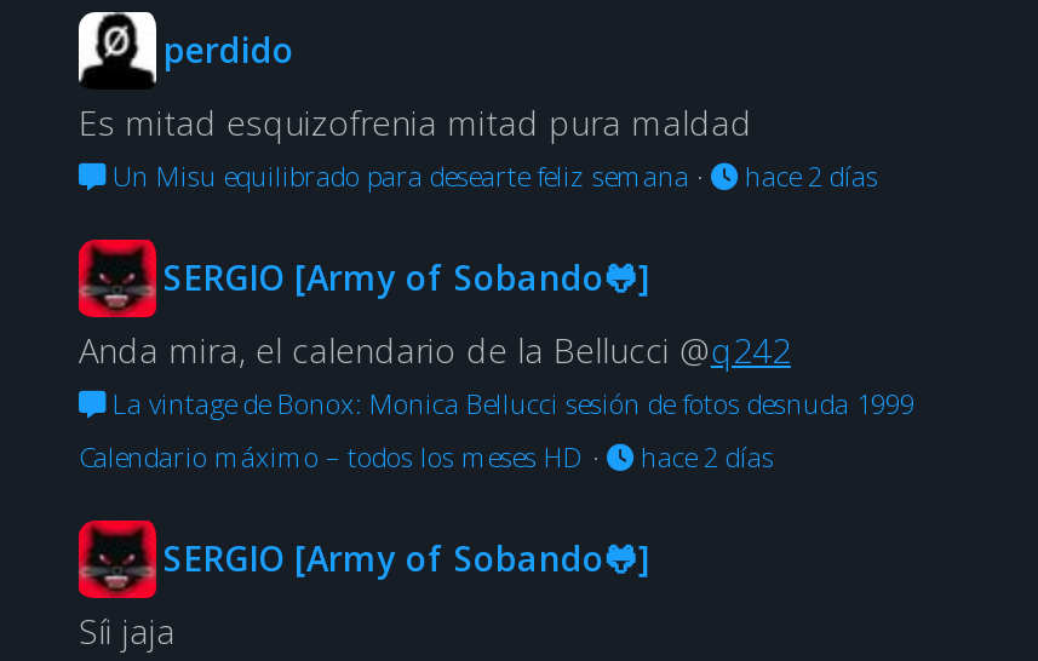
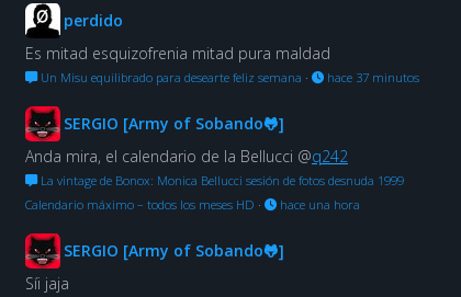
[105,157,878,193] Un Misu equilibrado para desearte feliz semana · hace 2 días -> [37,69,419,85] Un Misu equilibrado para desearte feliz semana · hace 37 minutos
[633,438,774,474] hace 2 días -> [276,196,360,212] hace una hora

